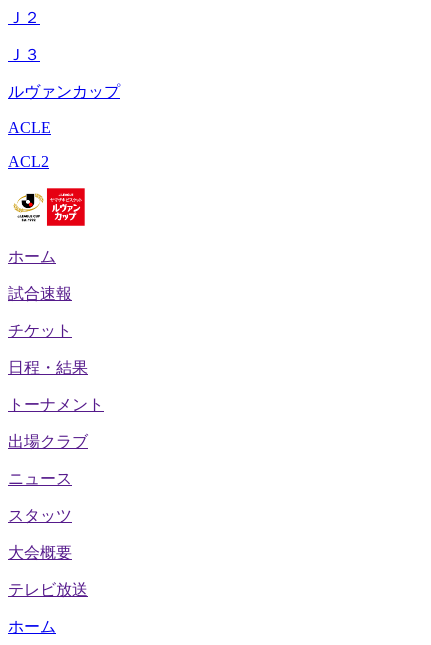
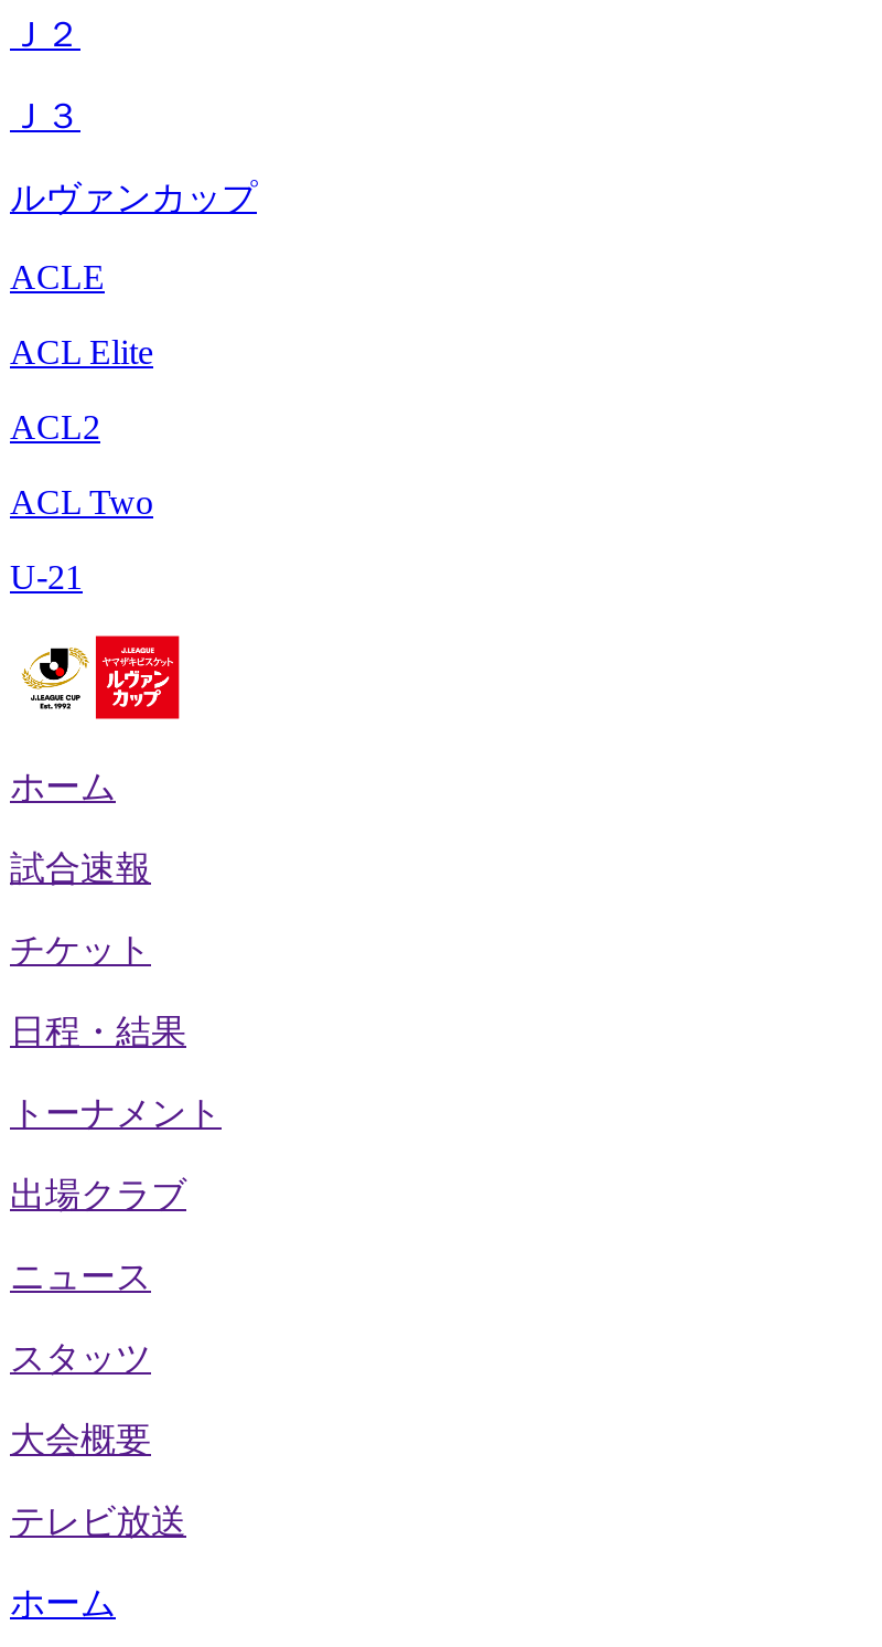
none -> [10,333,153,371] ACL Elite
none -> [10,483,153,596] ACL Two | U-21

